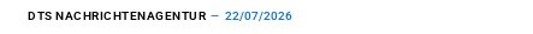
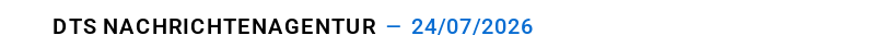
[28,9,292,22] DTS NACHRICHTENAGENTUR 22/07/2026 -> [53,14,534,38] DTS NACHRICHTENAGENTUR 24/07/2026

